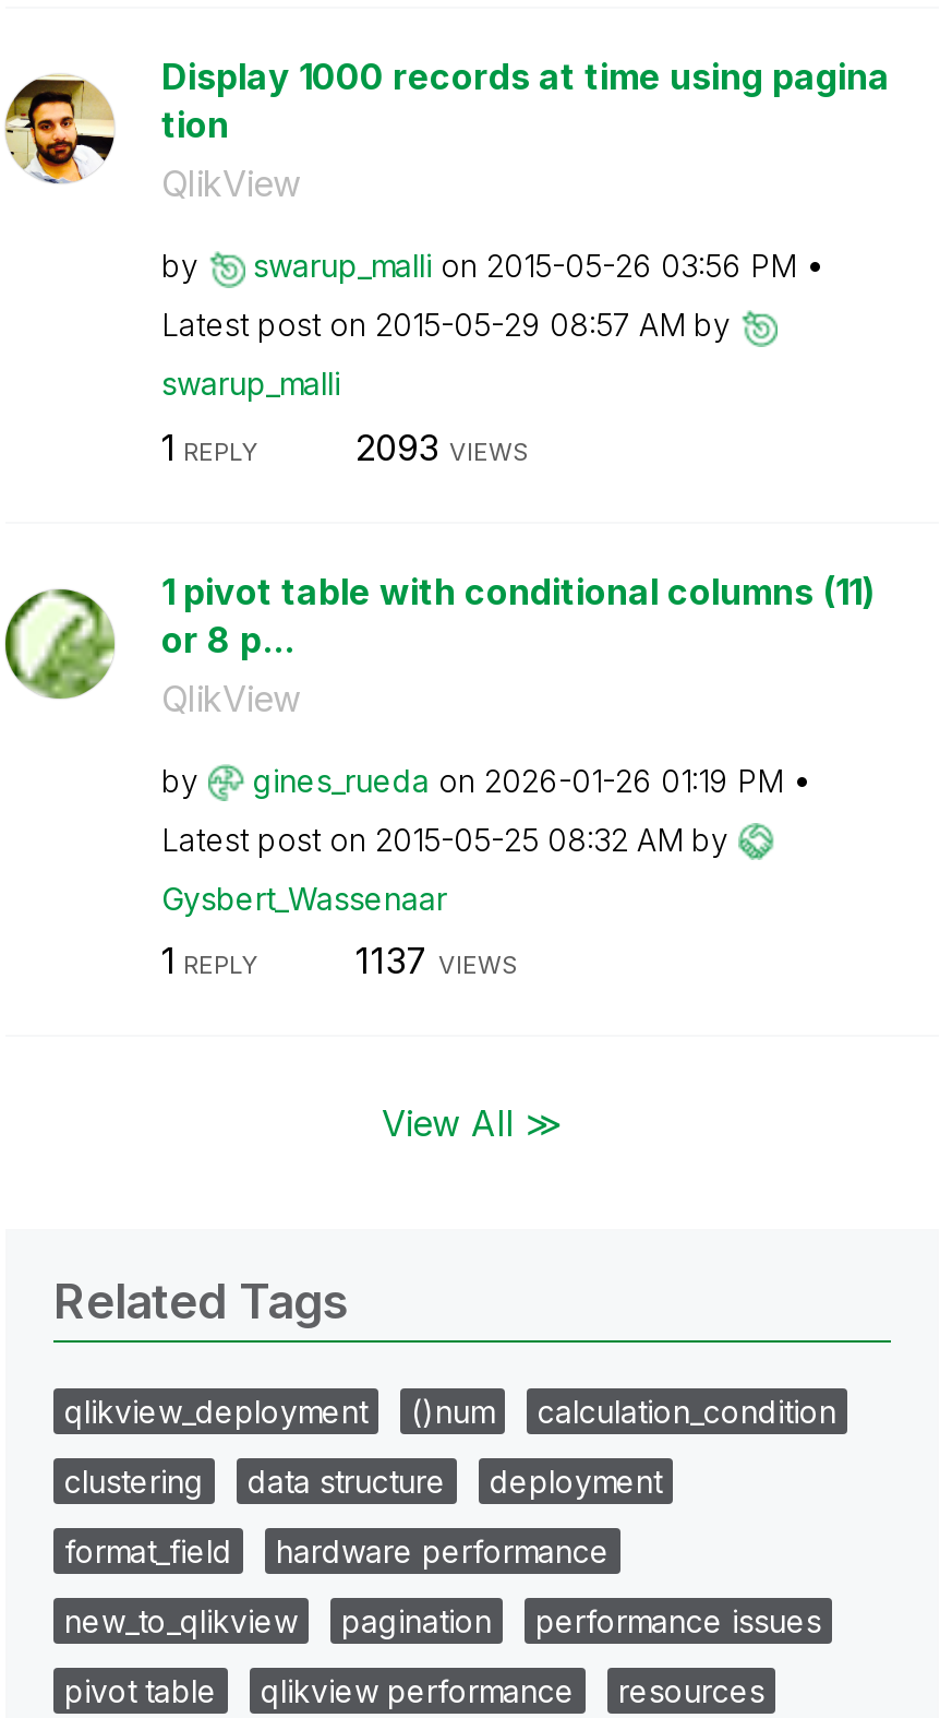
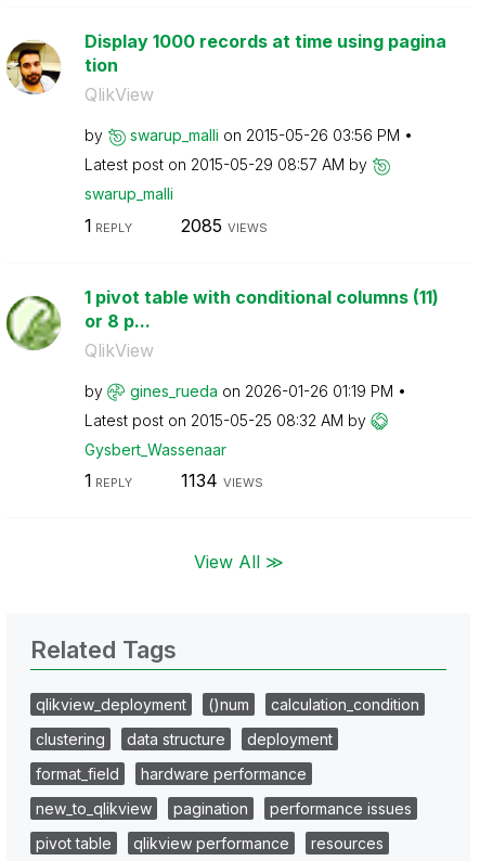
[356,425,530,468] 2093 VIEWS -> [180,214,267,236] 2085 VIEWS
[356,939,519,982] 1137 VIEWS -> [180,470,263,491] 1134 VIEWS

